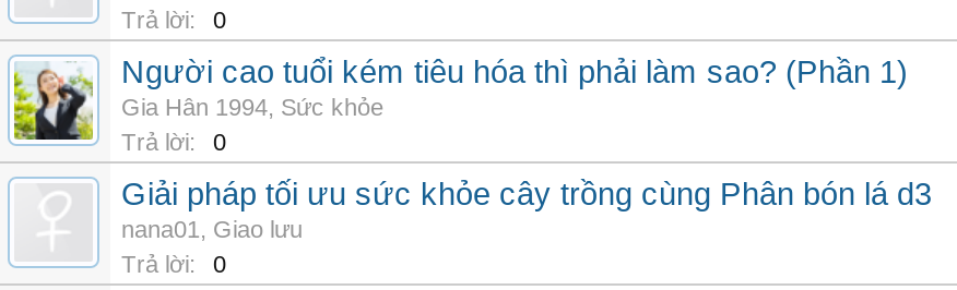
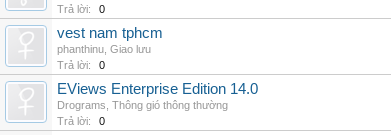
[12,63,93,142] [image] -> none
[121,55,908,120] Người cao tuổi kém tiêu hóa thì phải làm sao? (Phần 1) | Gia Hân 1994, Sức khỏe -> [57,25,163,55] vest nam tphcm | phanthinu, Giao lưu
[121,177,932,242] Giải pháp tối ưu sức khỏe cây trồng cùng Phân bón lá d3 | nana01, Giao lưu -> [57,81,258,111] EViews Enterprise Edition 14.0 | Drograms, Thông gió thông thường

